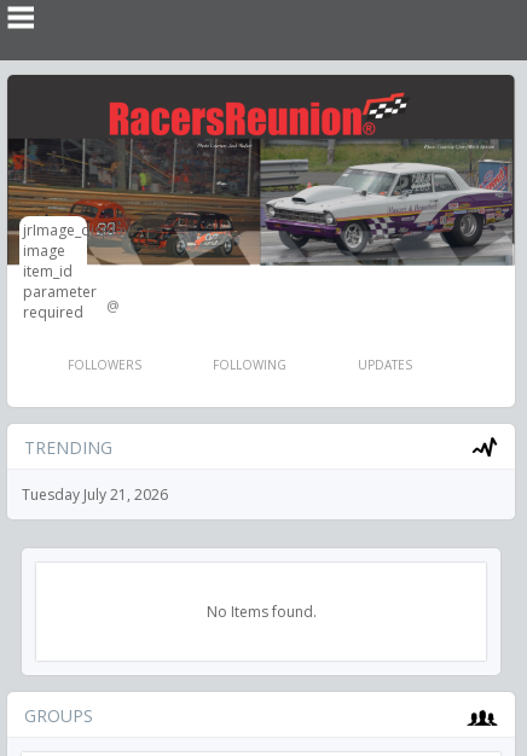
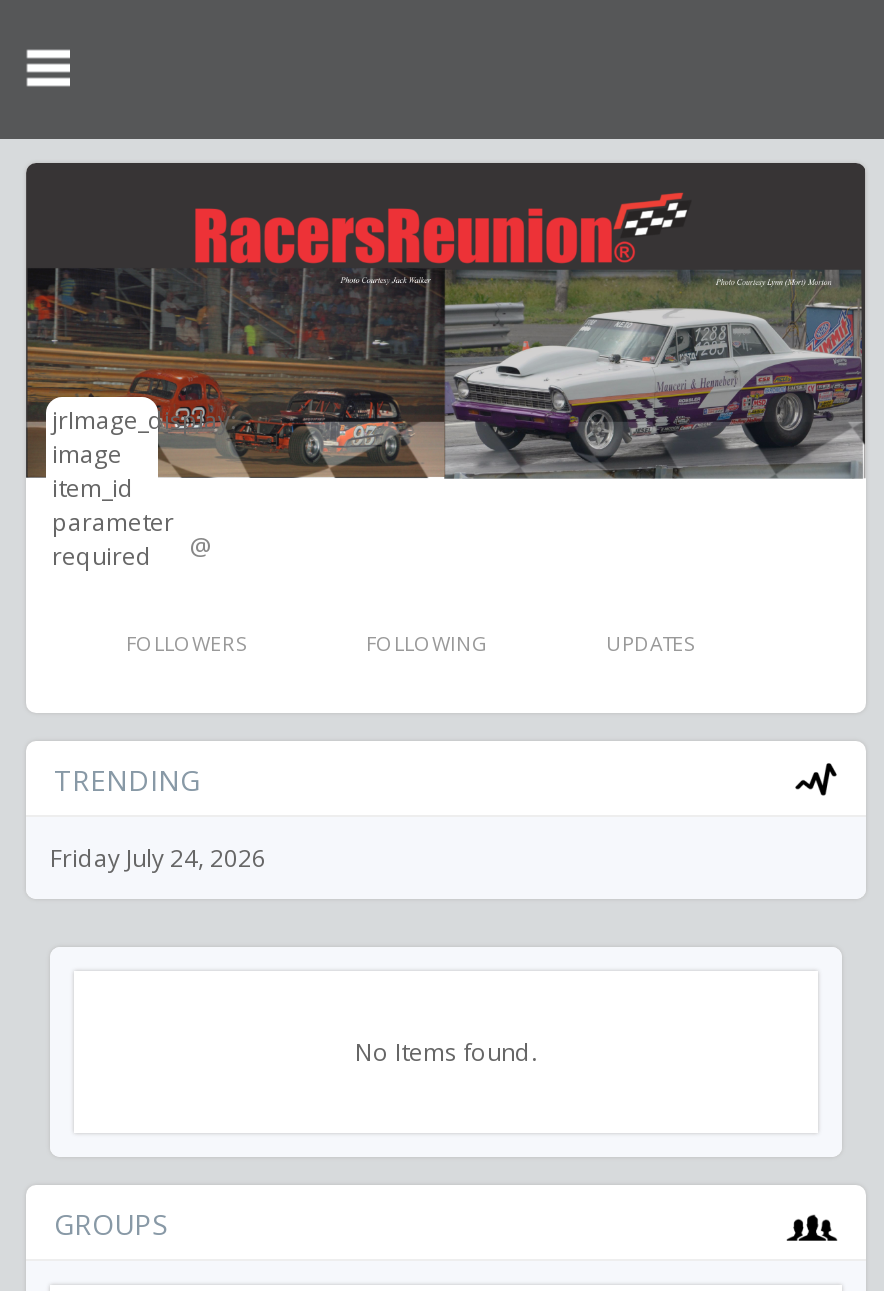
[22,484,168,504] Tuesday July 21, 2026 -> [50,840,266,874] Friday July 24, 2026

